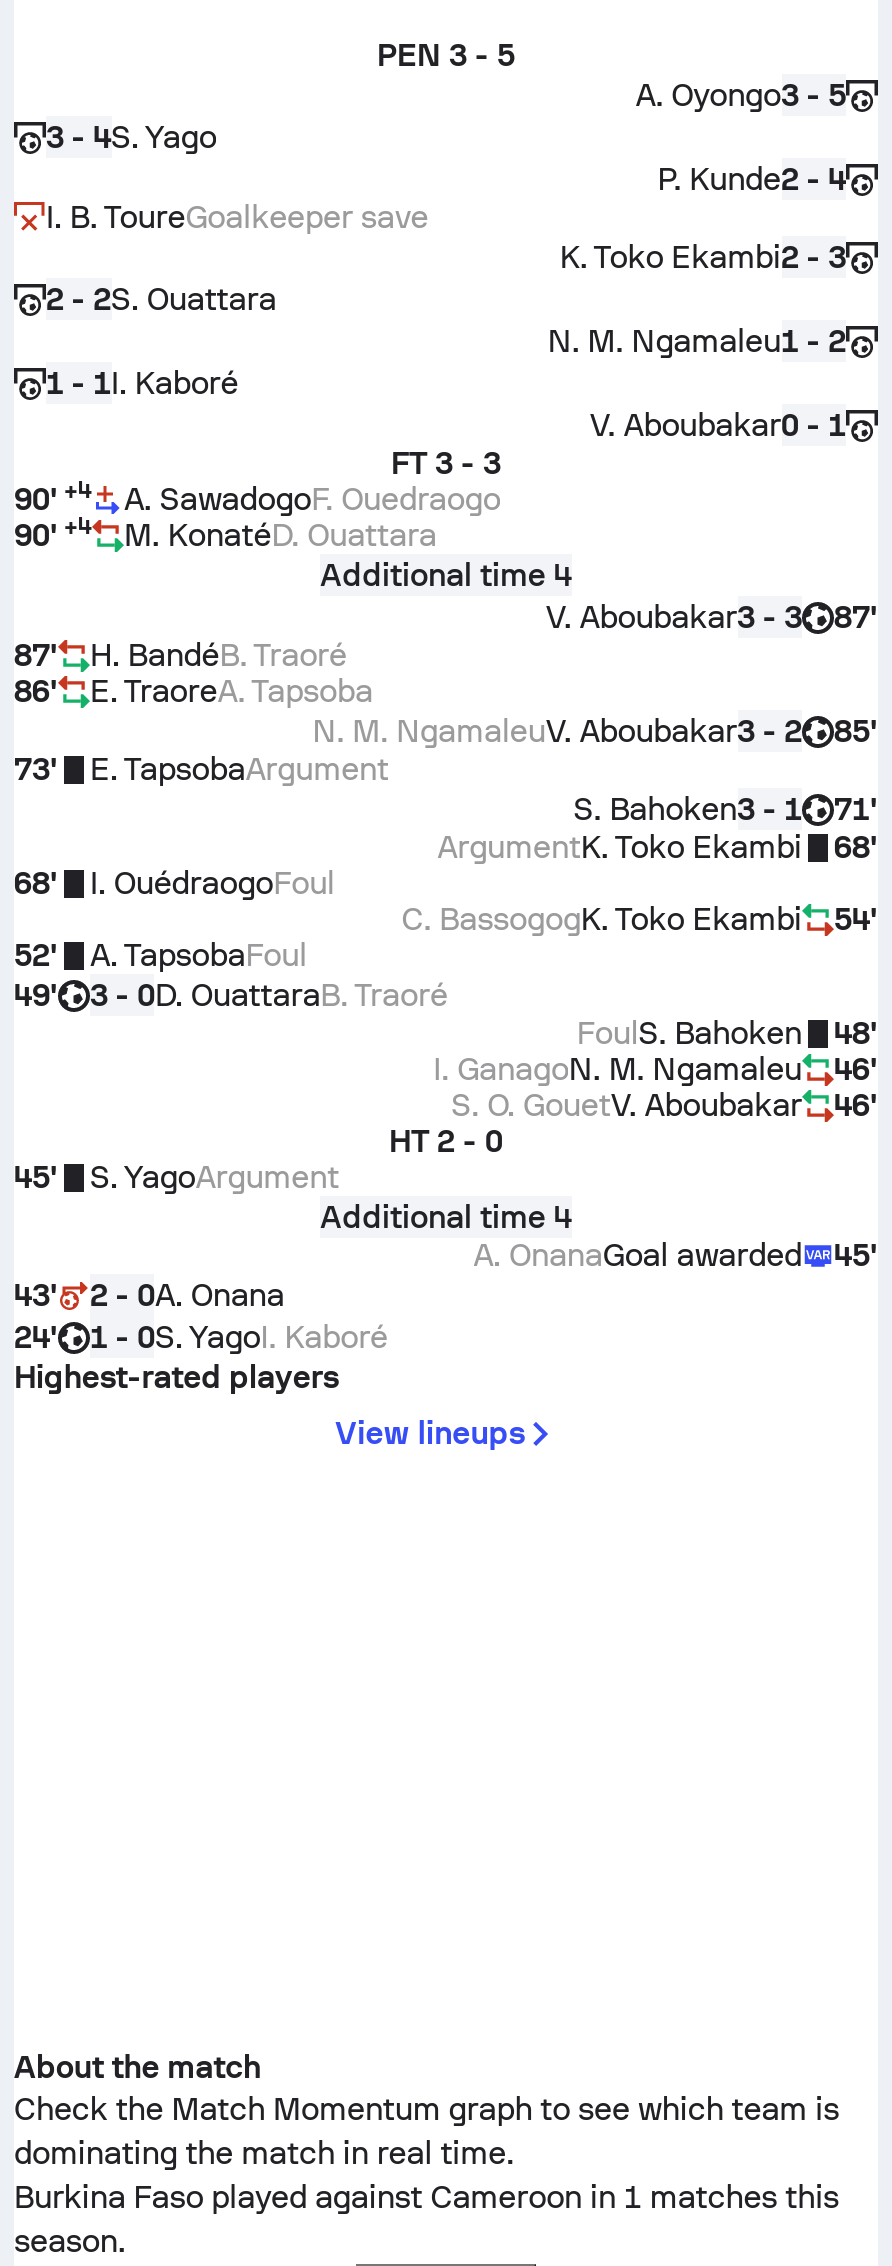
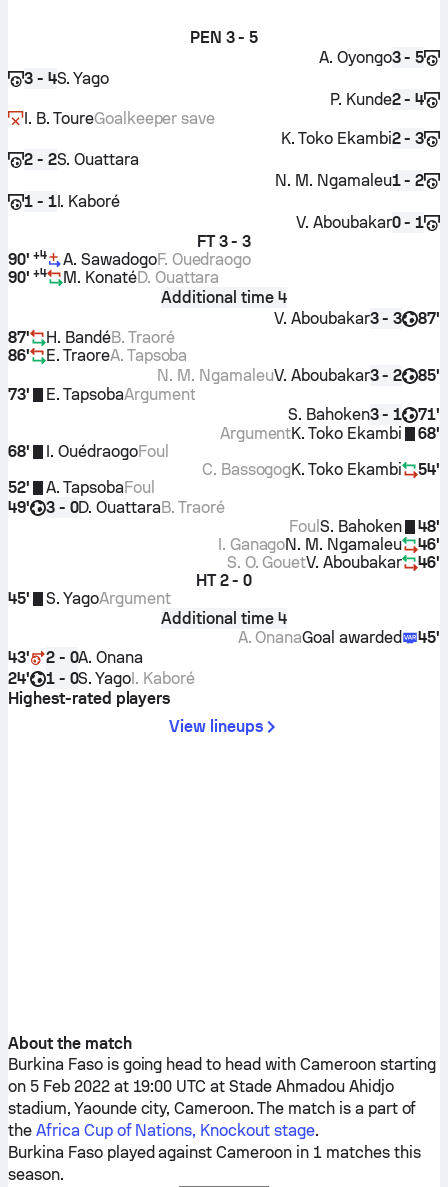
[14,2090,839,2172] Check the Match Momentum graph to see which team is | dominating the match in real time. -> [8,1055,436,1140] Burkina Faso is going head to head with Cameroon starting | on 5 Feb 2022 at 19:00 UTC at Stade Ahmadou Ahidjo | stadium, Yaounde city, Cameroon. The match is a part of | the Africa Cup of Nations, Knockout stage.

